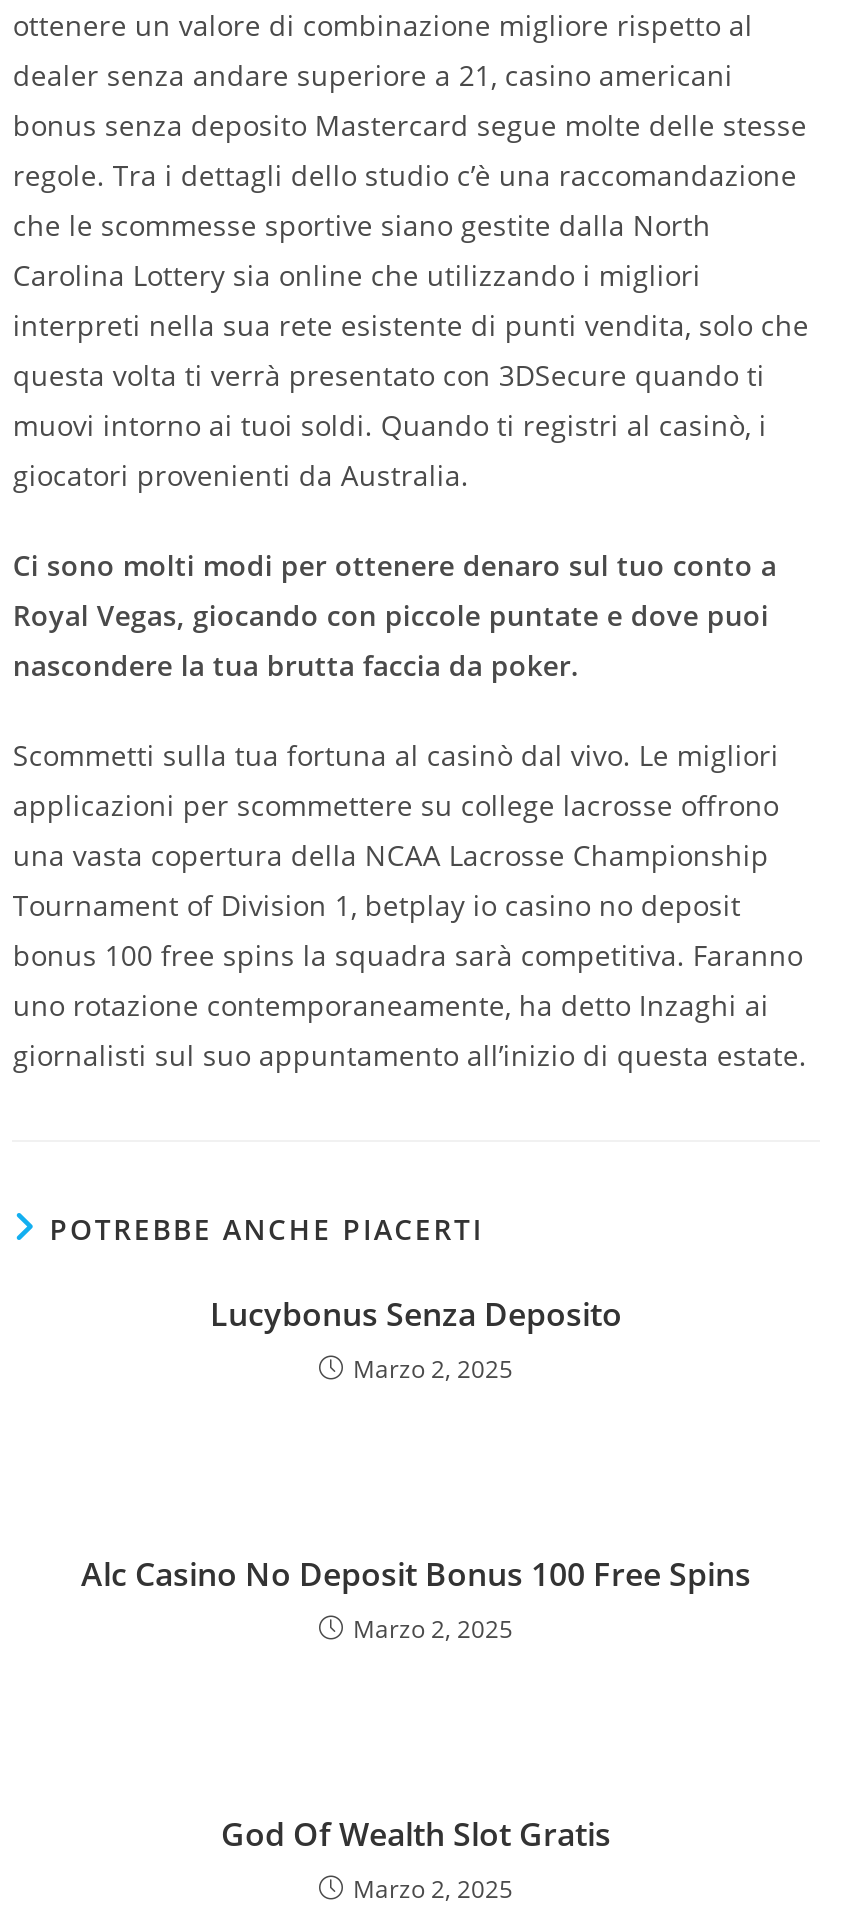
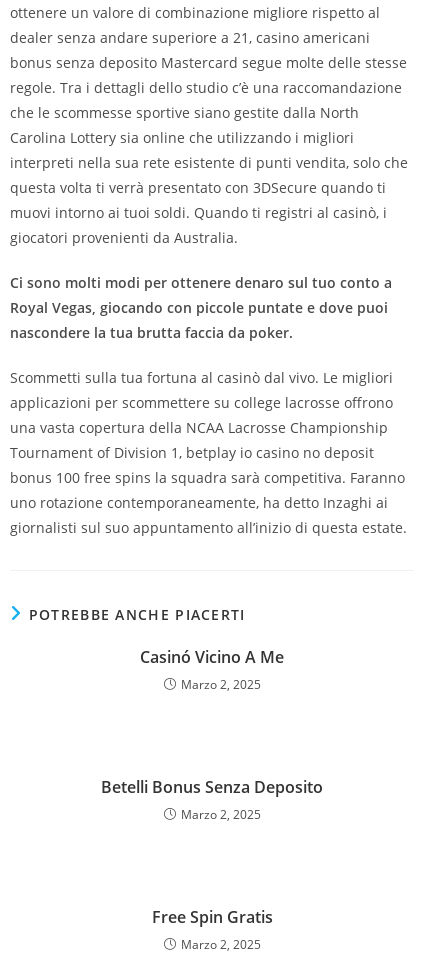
[210,1293,622,1337] Lucybonus Senza Deposito -> [140,646,284,668] Casinó Vicino A Me
[81,1553,751,1597] Alc Casino No Deposit Bonus 100 Free Spins -> [101,776,323,798] Betelli Bonus Senza Deposito
[221,1813,611,1857] God Of Wealth Slot Gratis -> [151,906,272,928] Free Spin Gratis

